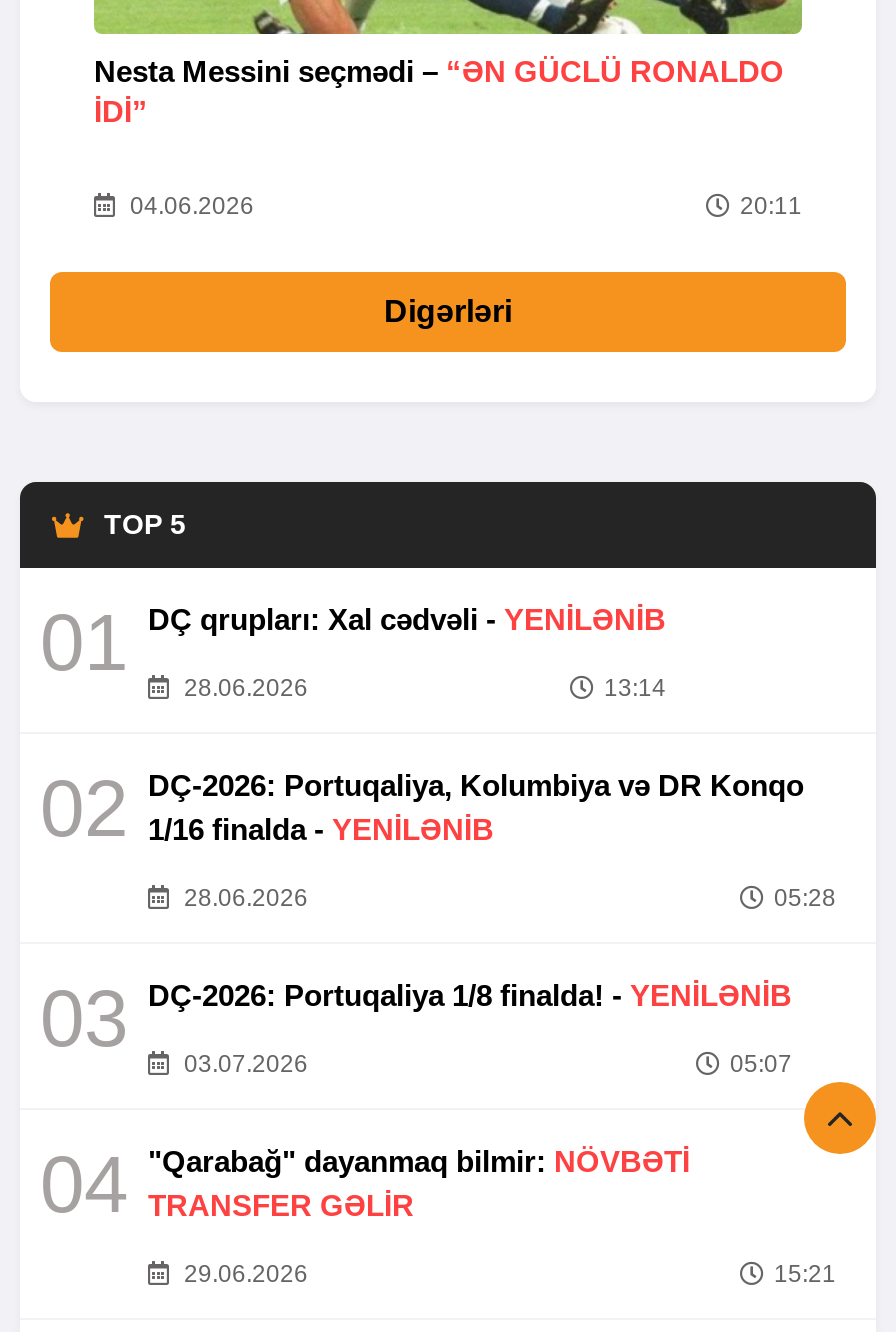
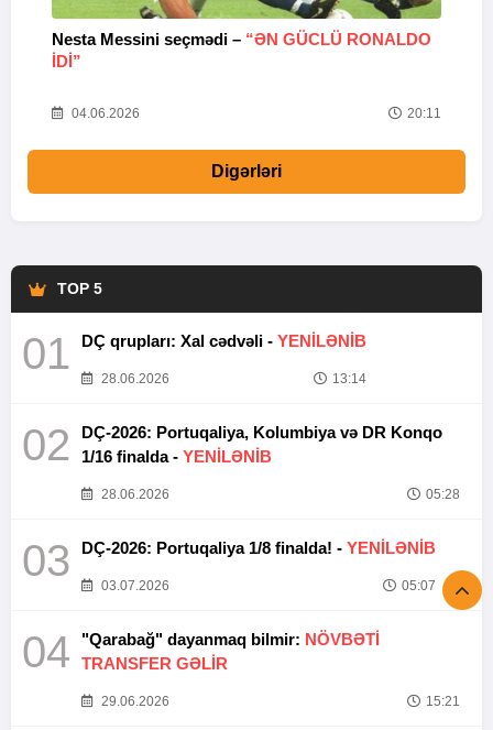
[802,1036,878,1156] [image] -> [441,569,483,635] [image]

